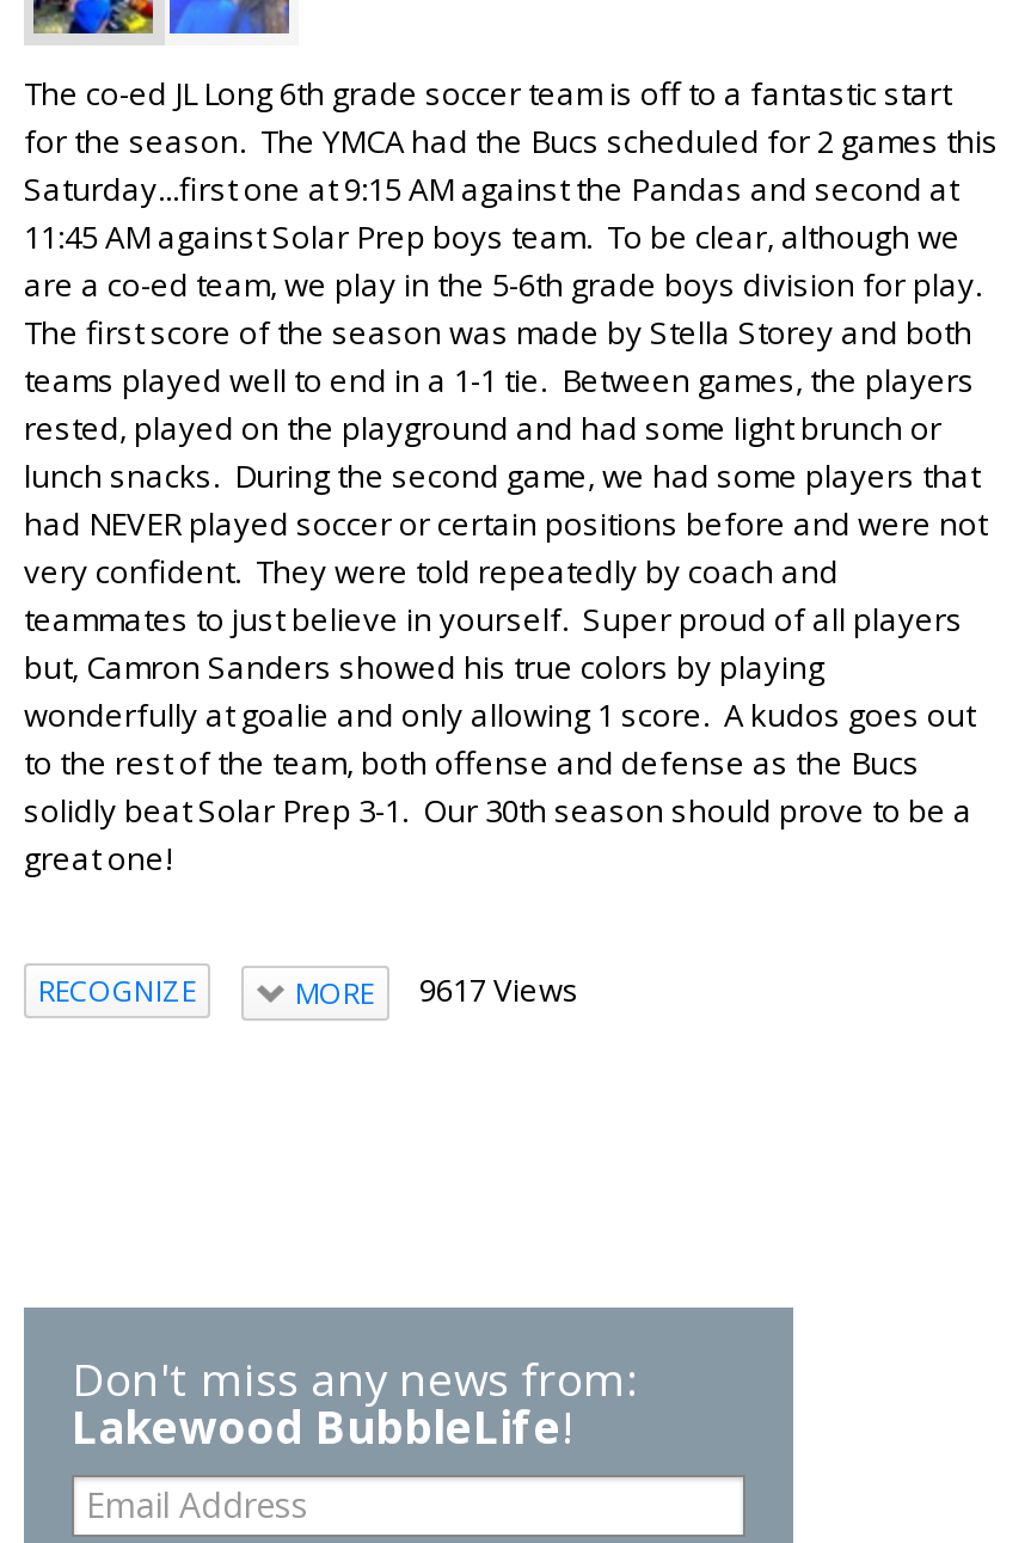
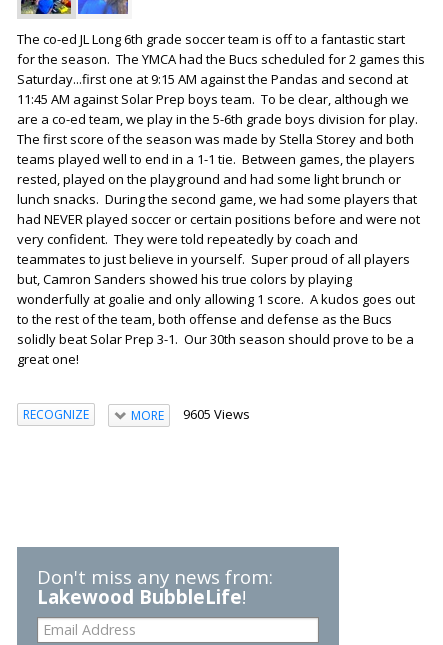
[295,968,579,1013] MORE 9617 Views -> [130,405,249,424] MORE 9605 Views

